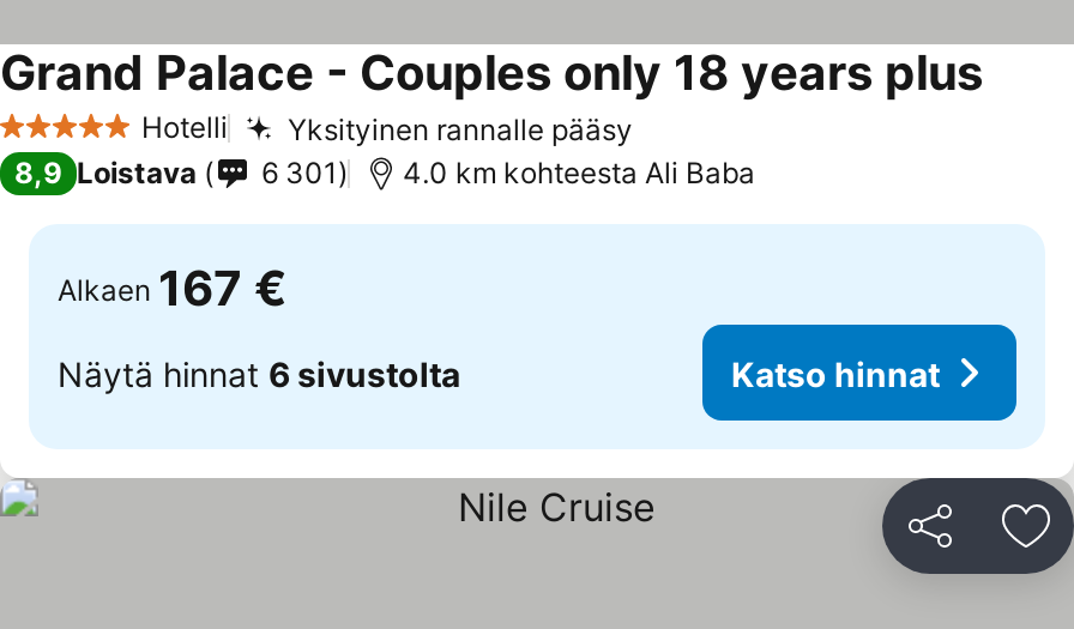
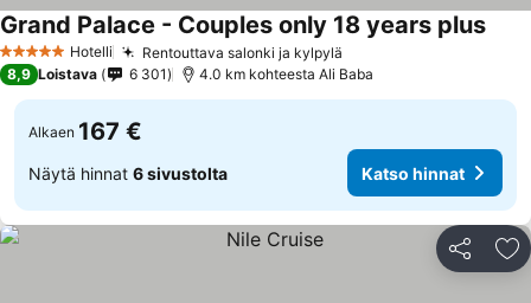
[288,110,633,146] Yksityinen rannalle pääsy -> [142,43,343,61] Rentouttava salonki ja kylpylä

